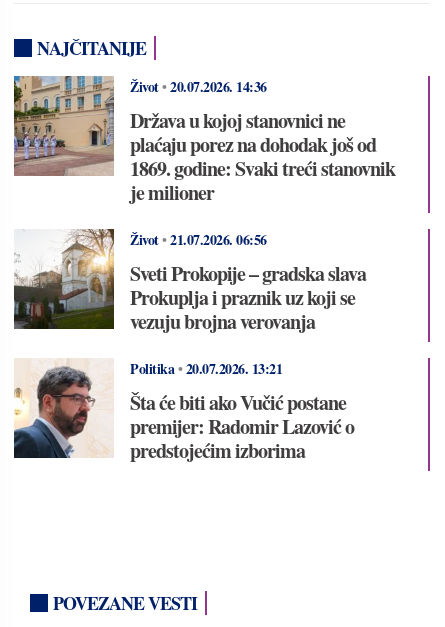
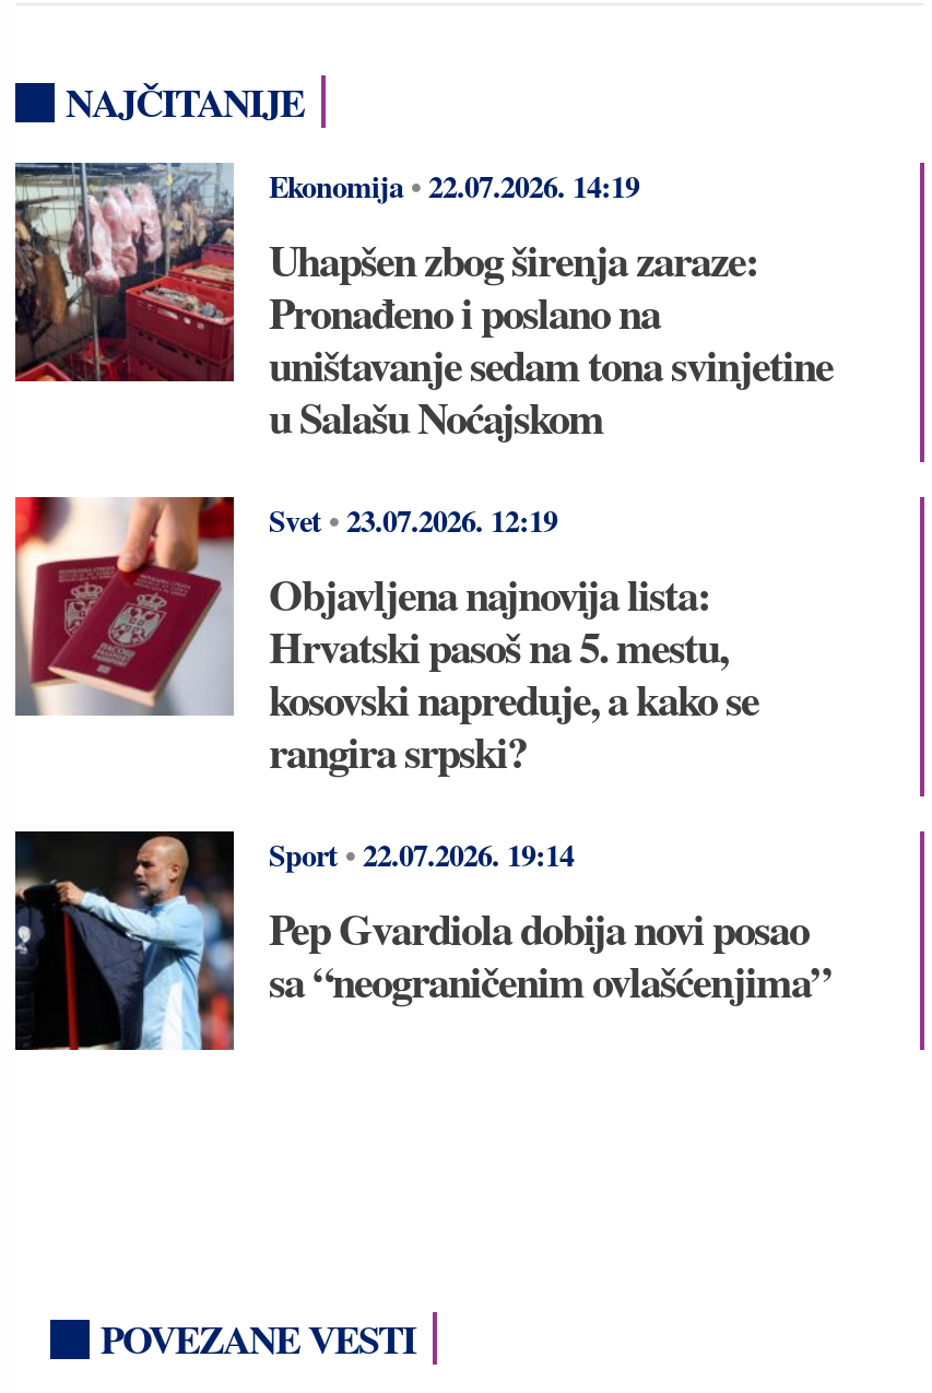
[13,75,395,207] [image] | Život •20.07.2026. 14:36 | Država u kojoj stanovnici ne | plaćaju porez na dohodak još od | 1869. godine: Svaki treći stanovnik | je milioner -> [15,161,833,449] [image] | Ekonomija •22.07.2026. 14:19 | Uhapšen zbog širenja zaraze: | Pronađeno i poslano na | uništavanje sedam tona svinjetine | u Salašu Noćajskom
[13,229,366,336] [image] | Život • 21.07.2026. 06:56 | Sveti Prokopije – gradska slava | Prokuplja i praznik uz koji se | vezuju brojna verovanja -> [13,495,758,784] [image] | Svet •23.07.2026. 12:19 | Objavljena najnovija lista: | Hrvatski pasoš na 5. mestu, | kosovski napreduje, a kako se | rangira srpski?
[14,358,354,471] [image] | Politika • 20.07.2026. 13:21 | Šta će biti ako Vučić postane | premijer: Radomir Lazović o | predstojećim izborima -> [13,805,830,1052] [image] | Sport •22.07.2026. 19:14 | Pep Gvardiola dobija novi posao | sa “neograničenim ovlašćenjima”

